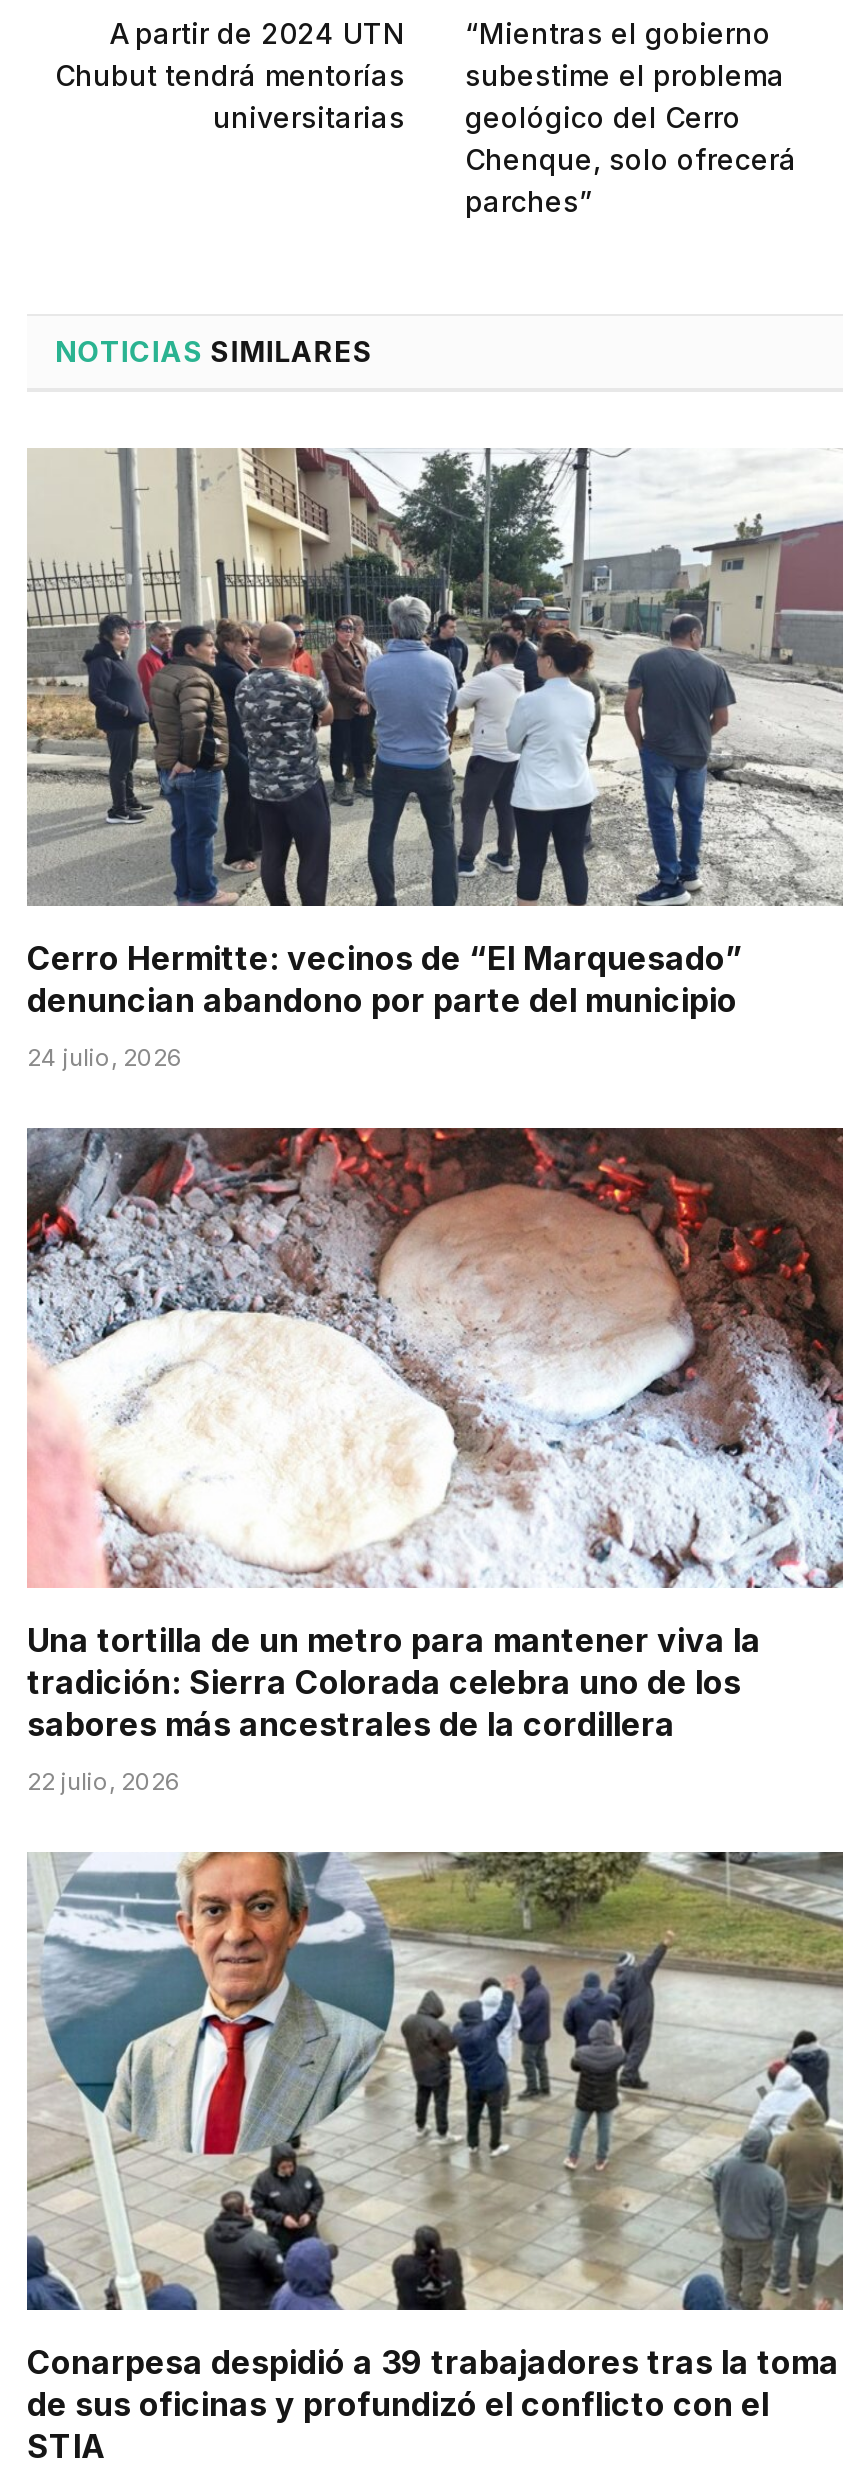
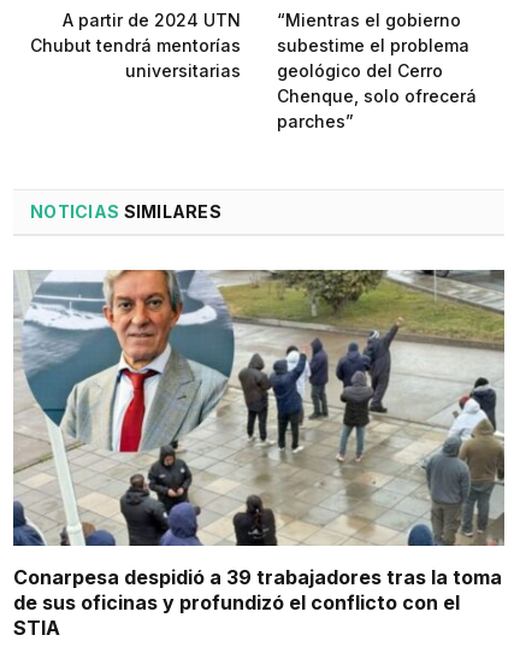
[27,446,843,1072] [image] | Cerro Hermitte: vecinos de “El Marquesado” | denuncian abandono por parte del municipio | 24 julio, 2026 -> none
[25,1126,845,1795] [image] | Una tortilla de un metro para mantener viva la | tradición: Sierra Colorada celebra uno de los | sabores más ancestrales de la cordillera | 22 julio, 2026 -> none

